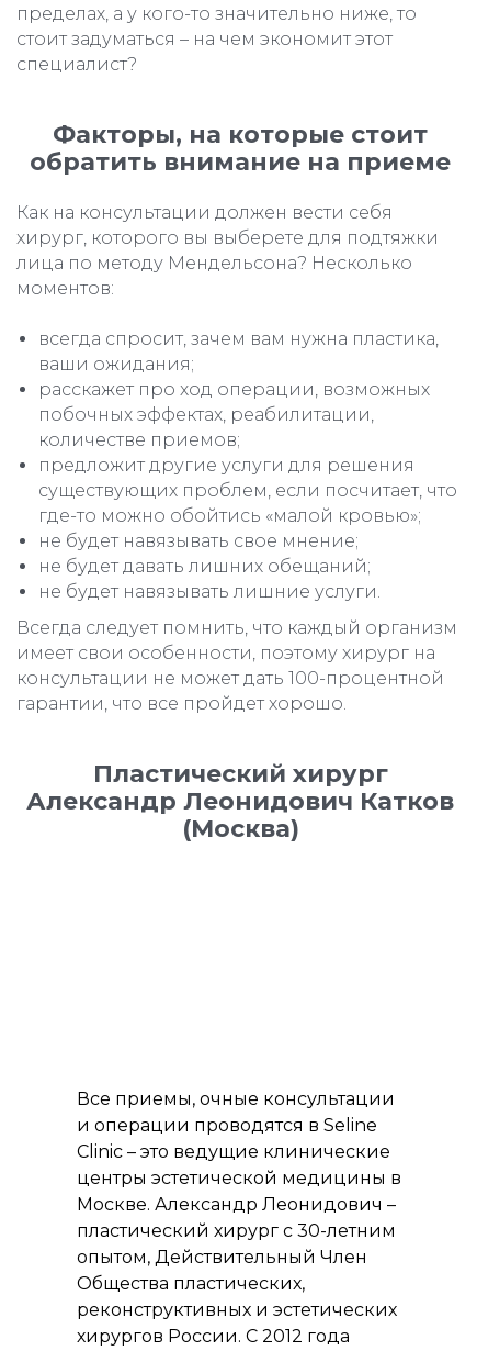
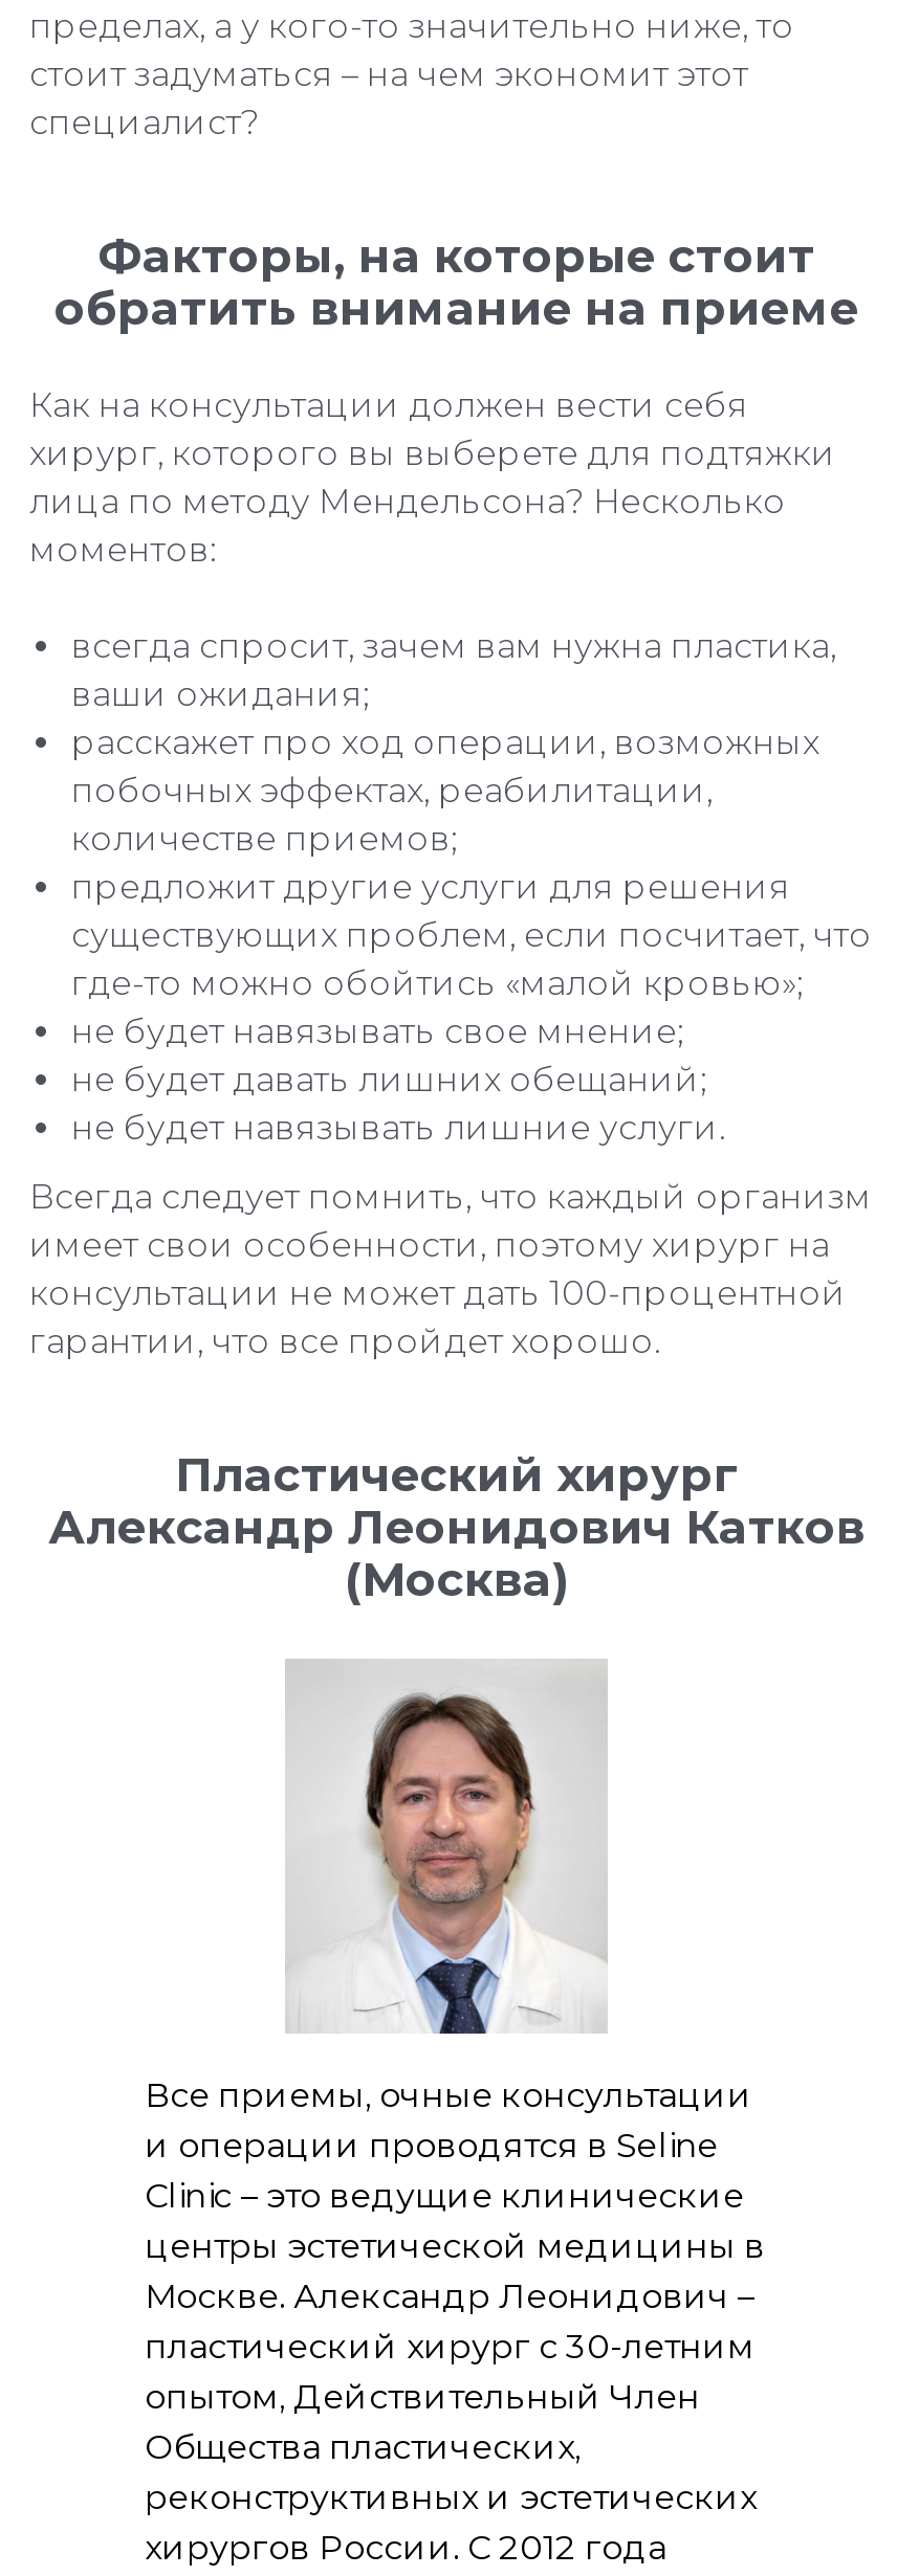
none -> [285,1659,608,2036] [image]

